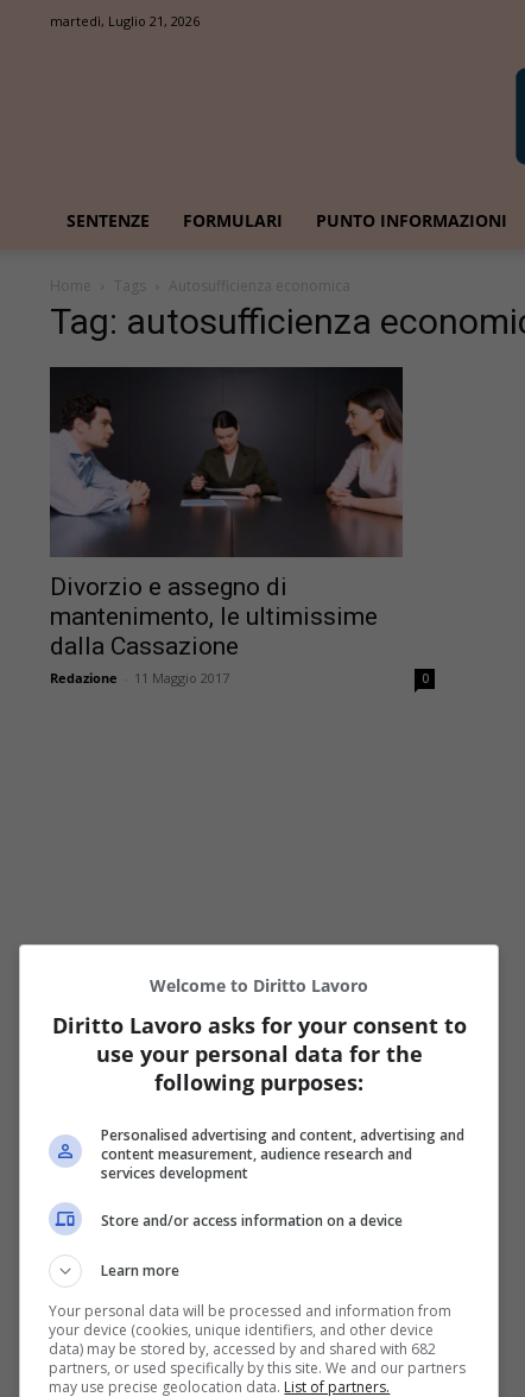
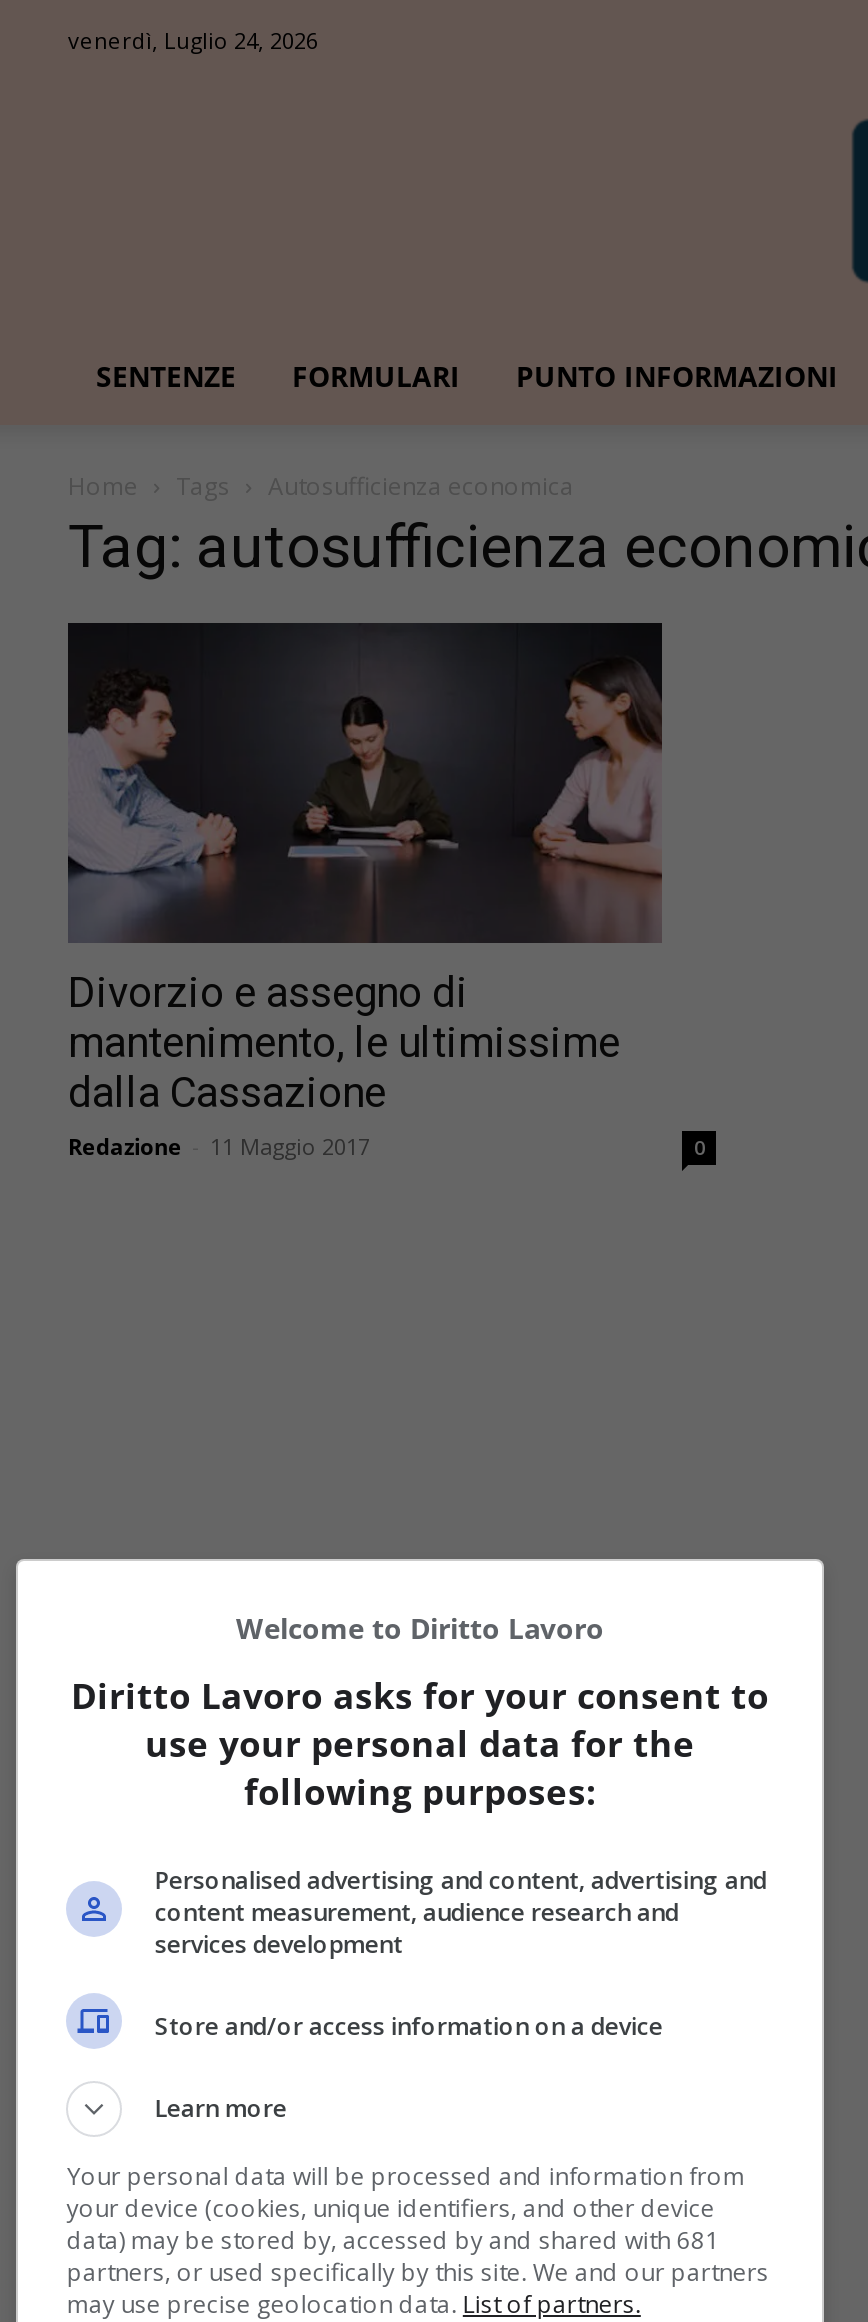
[50,12,200,30] martedì, Luglio 21, 2026 -> [68,25,318,55] venerdì, Luglio 24, 2026
[49,1338,436,1358] data) may be stored by, accessed by and shared with 682 -> [67,2223,719,2257] data) may be stored by, accessed by and shared with 681

